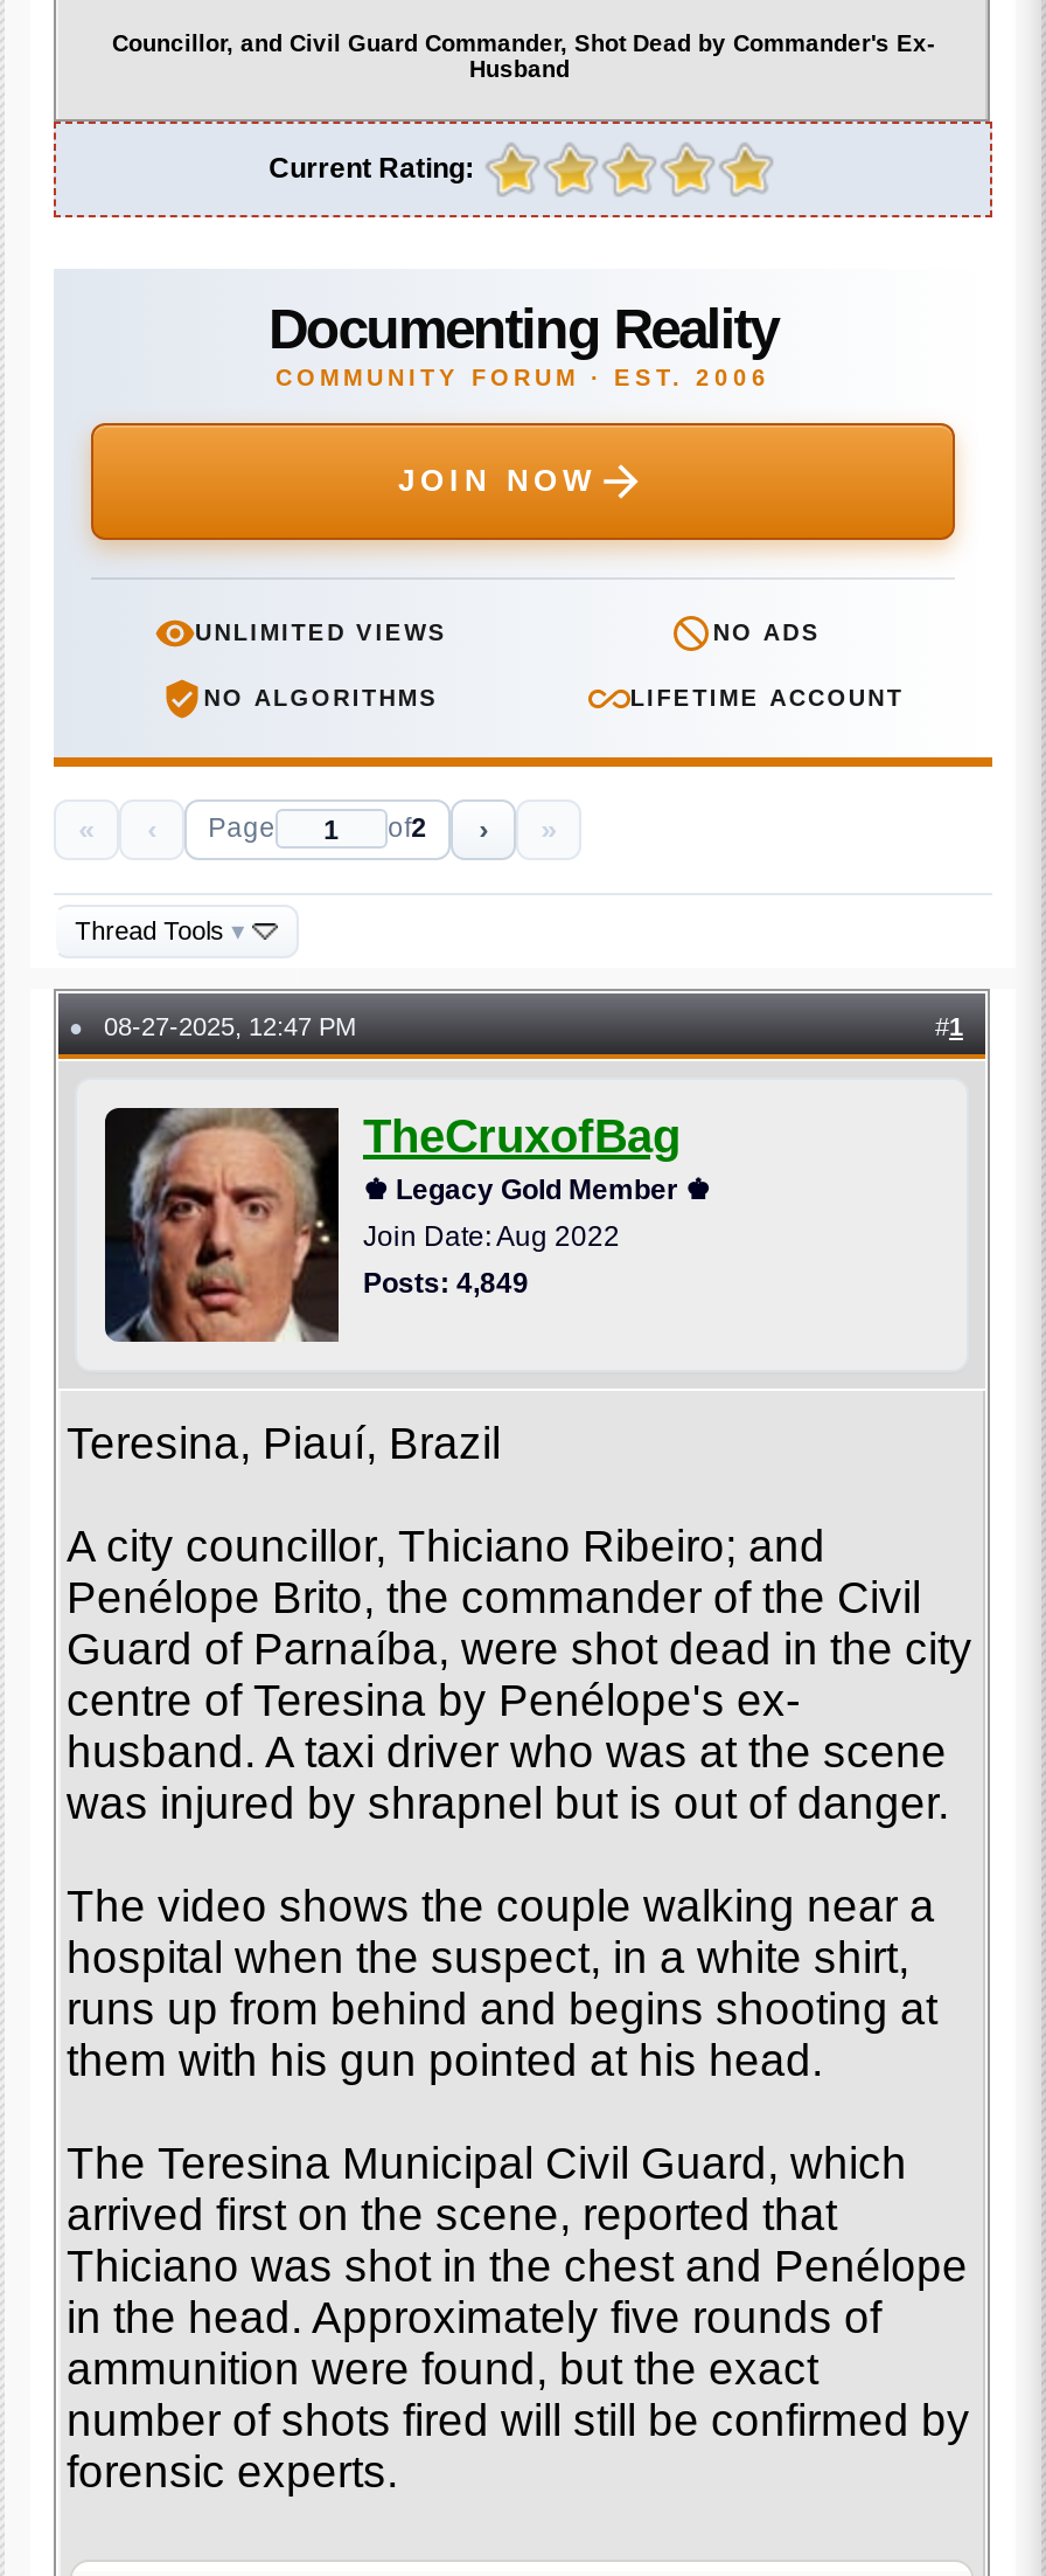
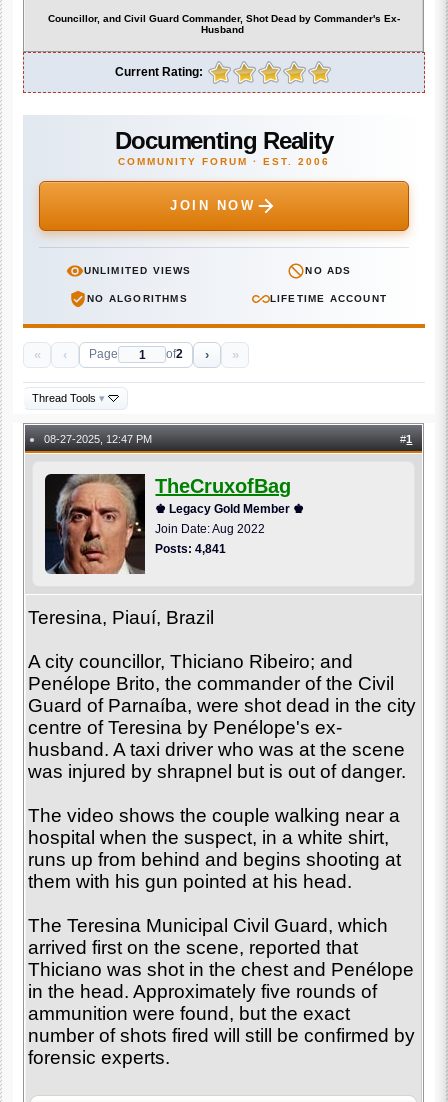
[363,1266,529,1299] Posts: 4,849 -> [155,542,226,556] Posts: 4,841

